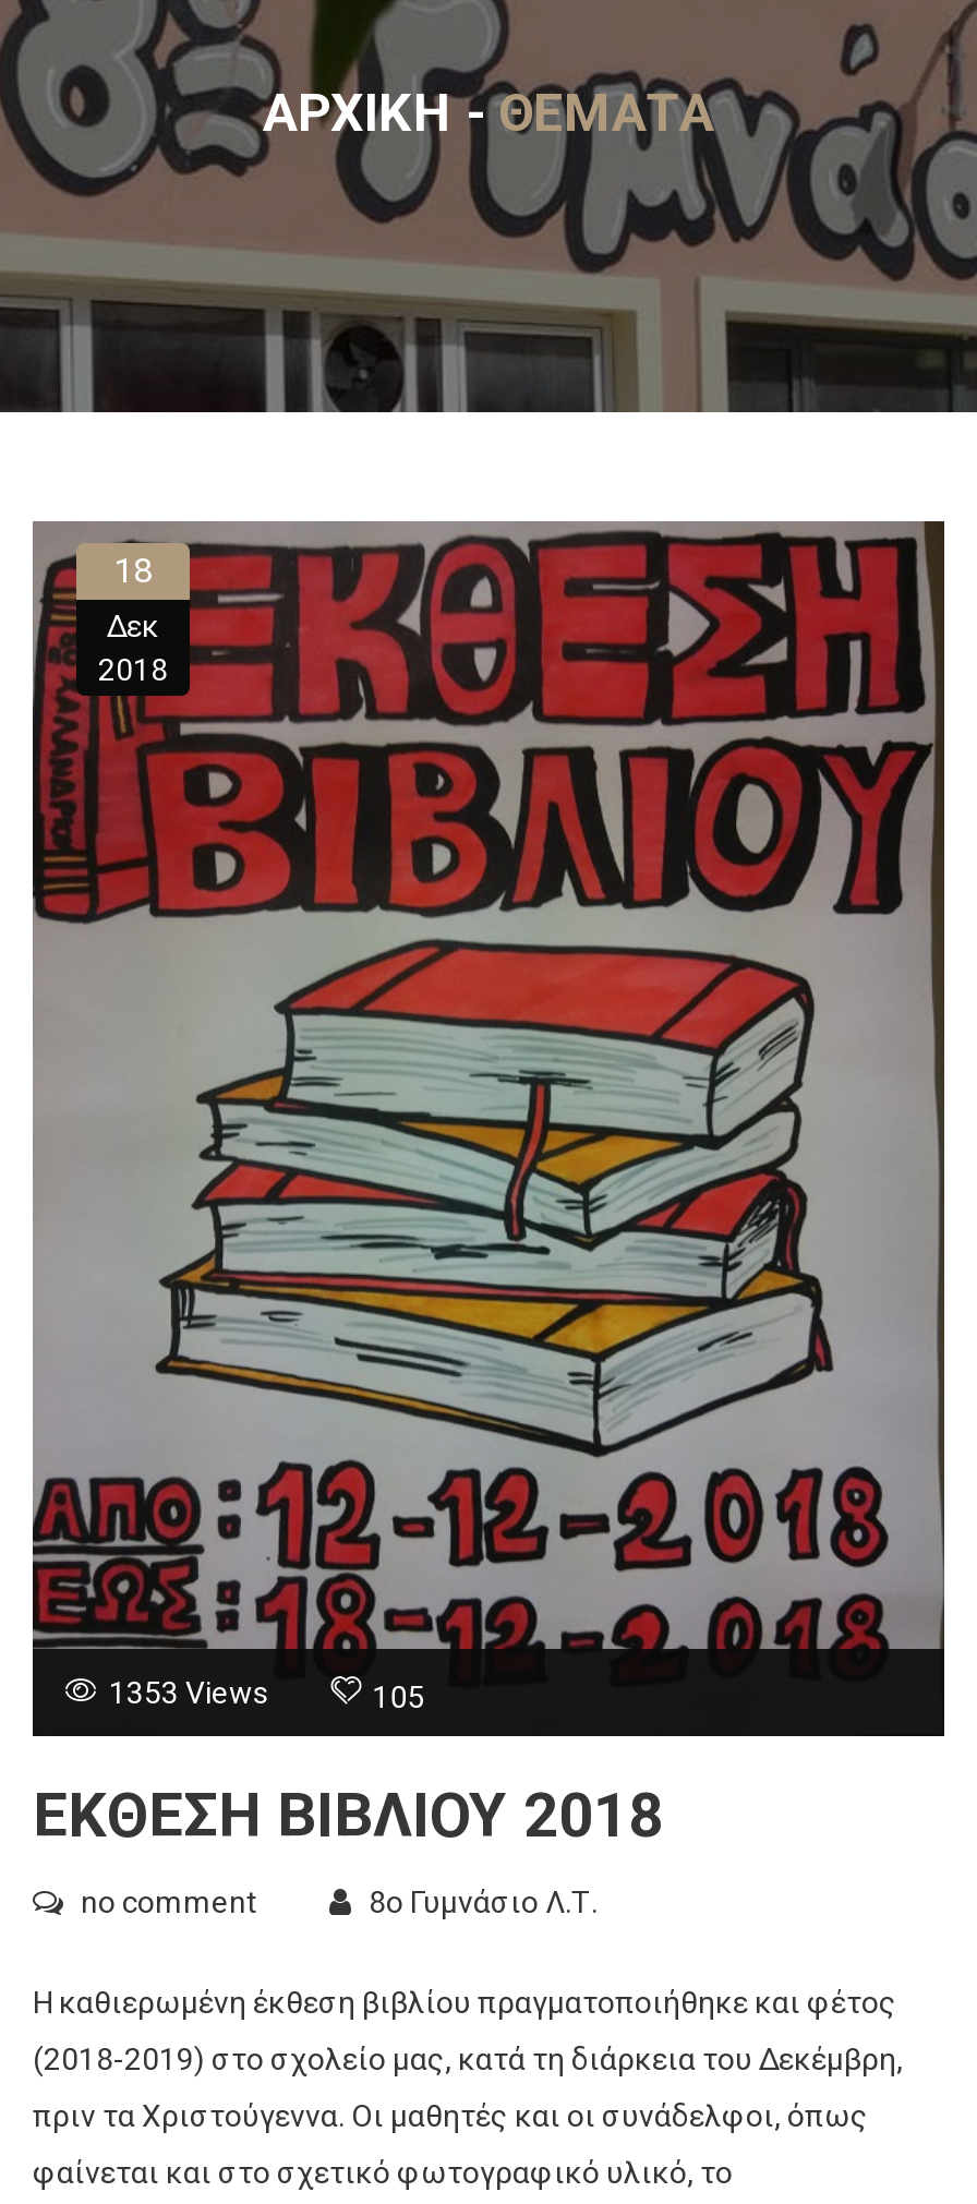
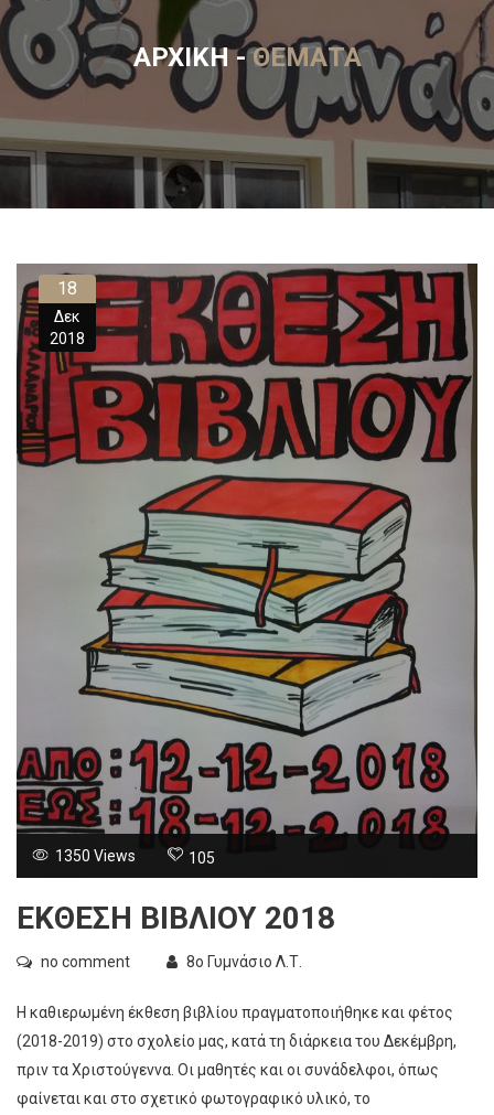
[102,1676,268,1711] 1353 Views -> [52,847,136,865] 1350 Views

